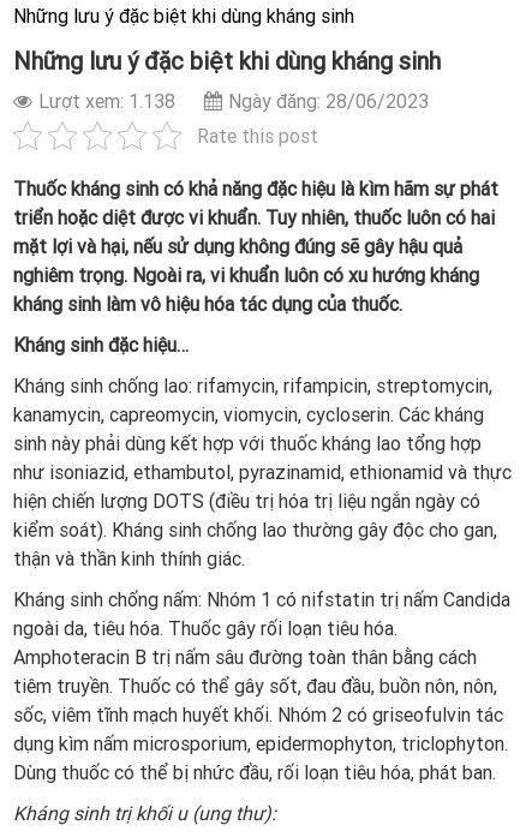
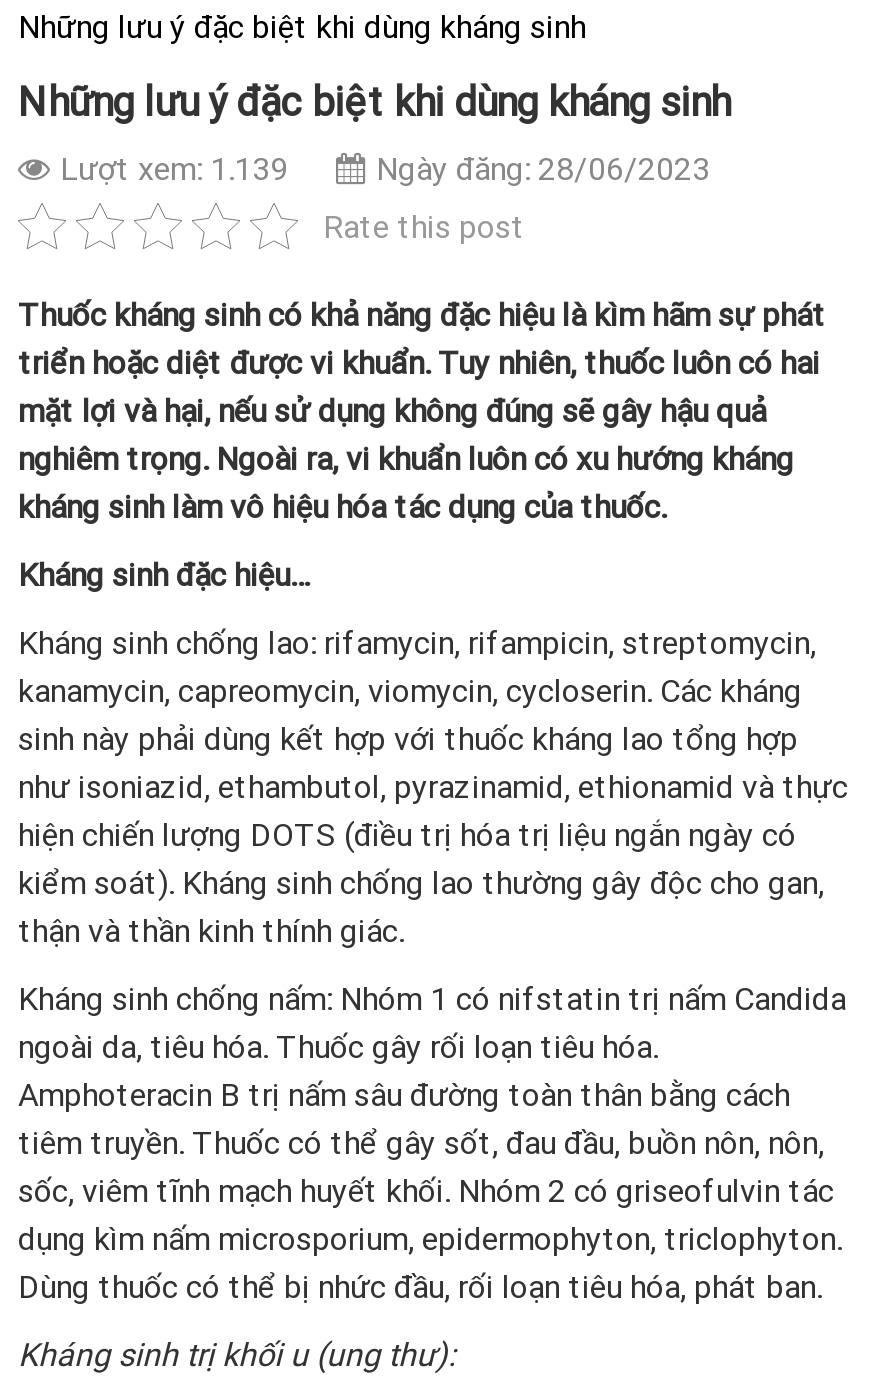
[38,89,429,113] Lượt xem: 1.138 Ngày đăng: 28/06/2023 -> [60,148,710,188] Lượt xem: 1.139 Ngày đăng: 28/06/2023

